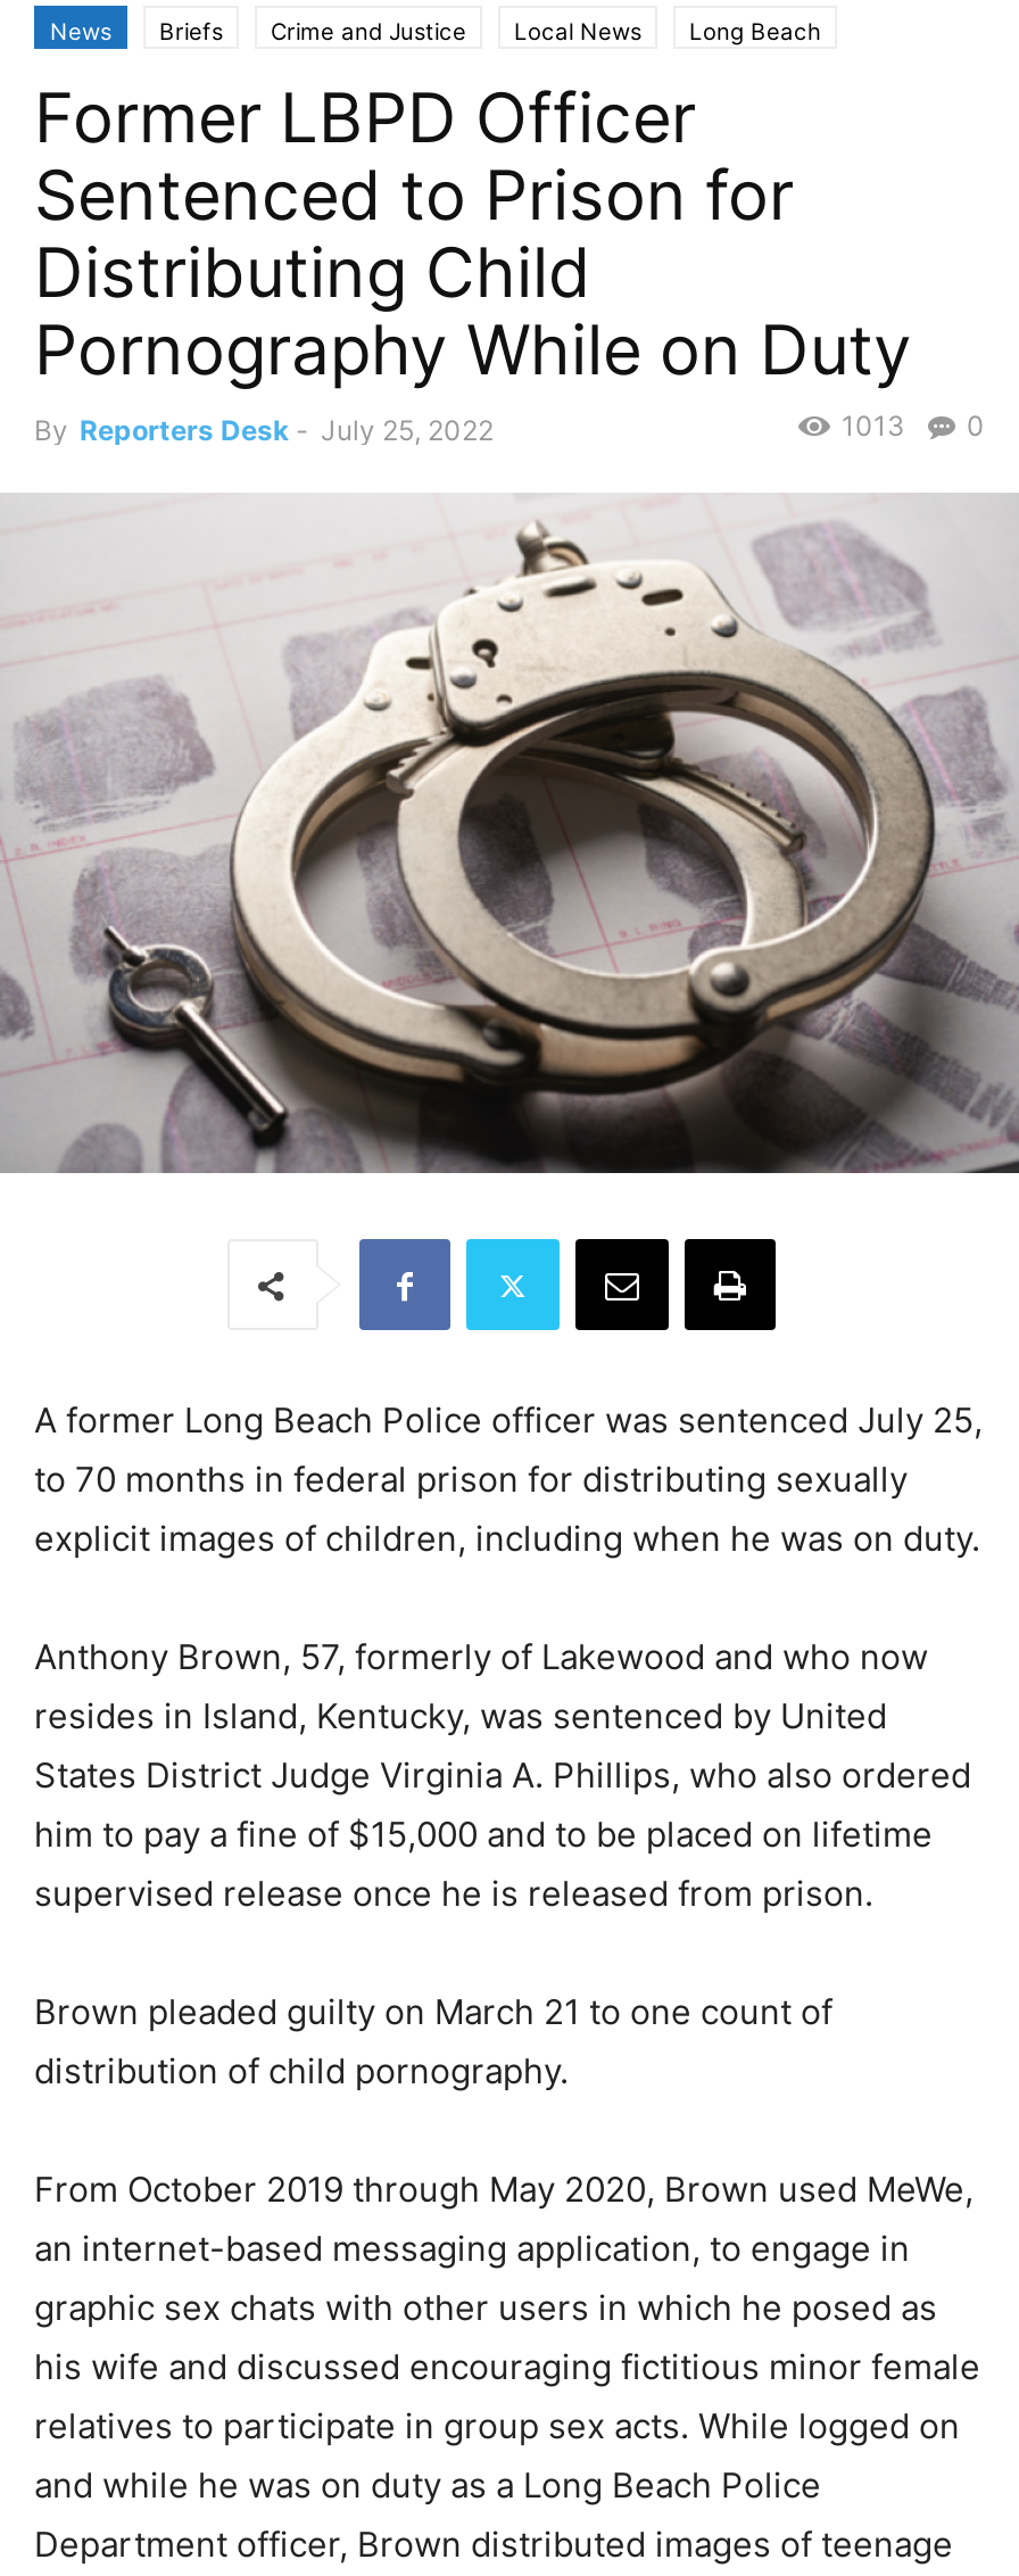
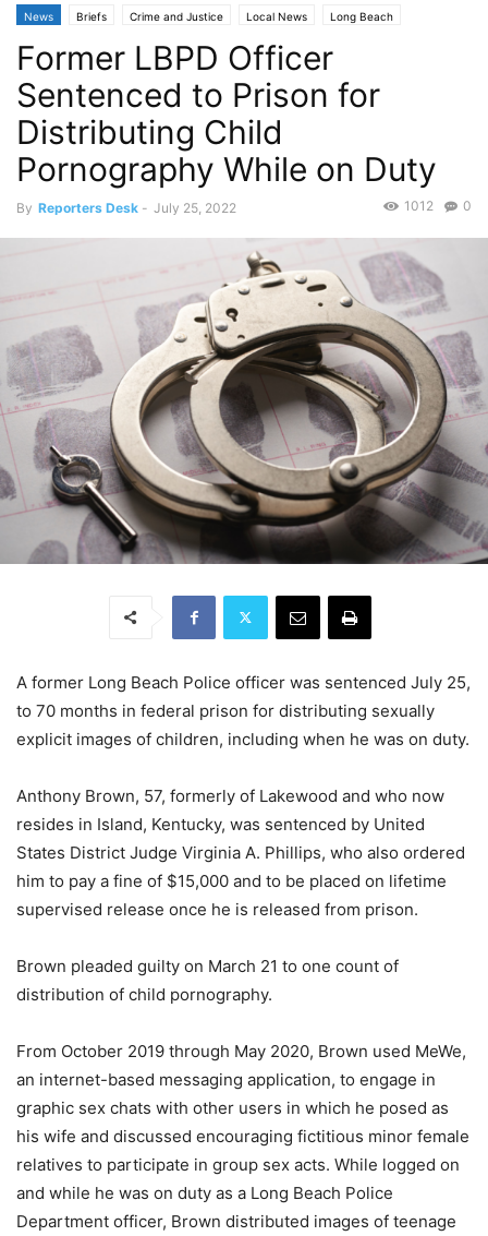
[842,408,985,443] 1013 0 -> [404,197,472,214] 1012 0

